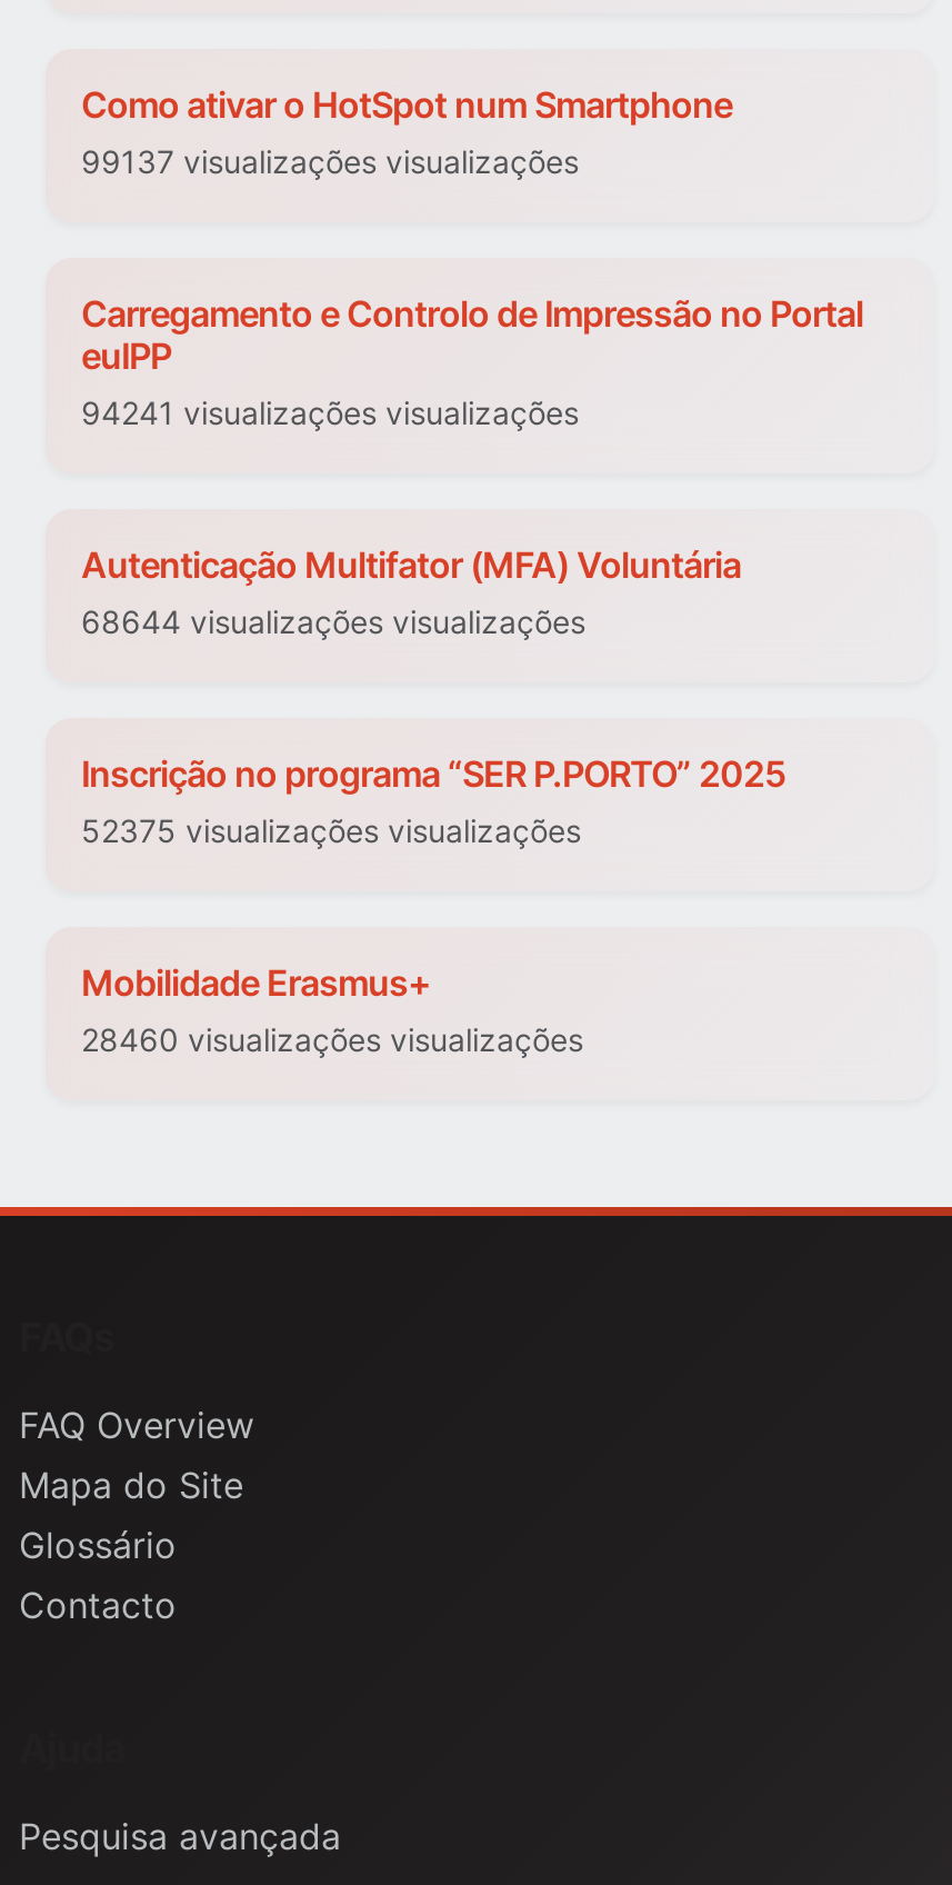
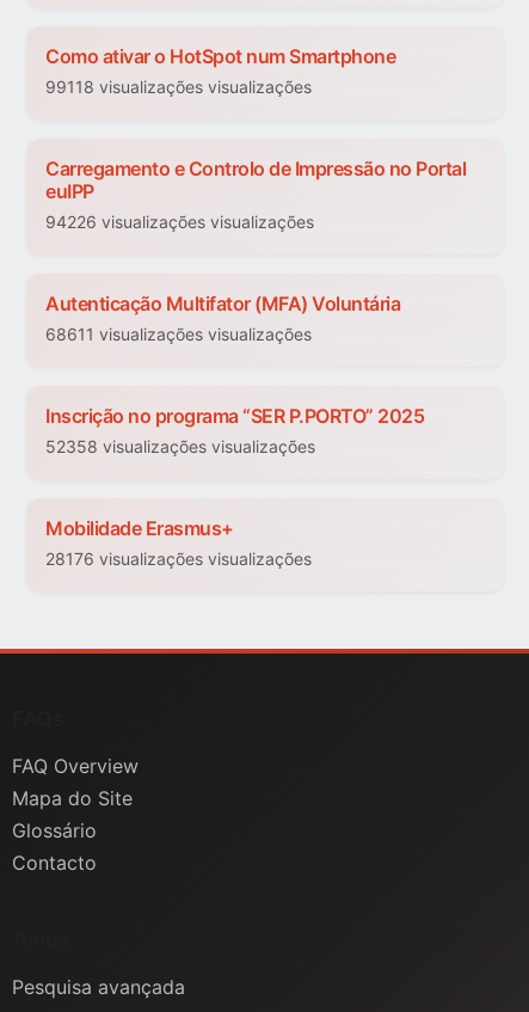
[81,143,579,181] 99137 visualizações visualizações -> [45,77,312,97] 99118 visualizações visualizações
[81,395,579,432] 94241 visualizações visualizações -> [45,212,314,232] 94226 visualizações visualizações
[81,604,585,641] 68644 visualizações visualizações -> [45,324,312,345] 68611 visualizações visualizações
[81,812,581,850] 52375 visualizações visualizações -> [45,437,315,457] 52358 visualizações visualizações
[81,1021,583,1059] 28460 visualizações visualizações -> [45,549,312,569] 28176 visualizações visualizações

